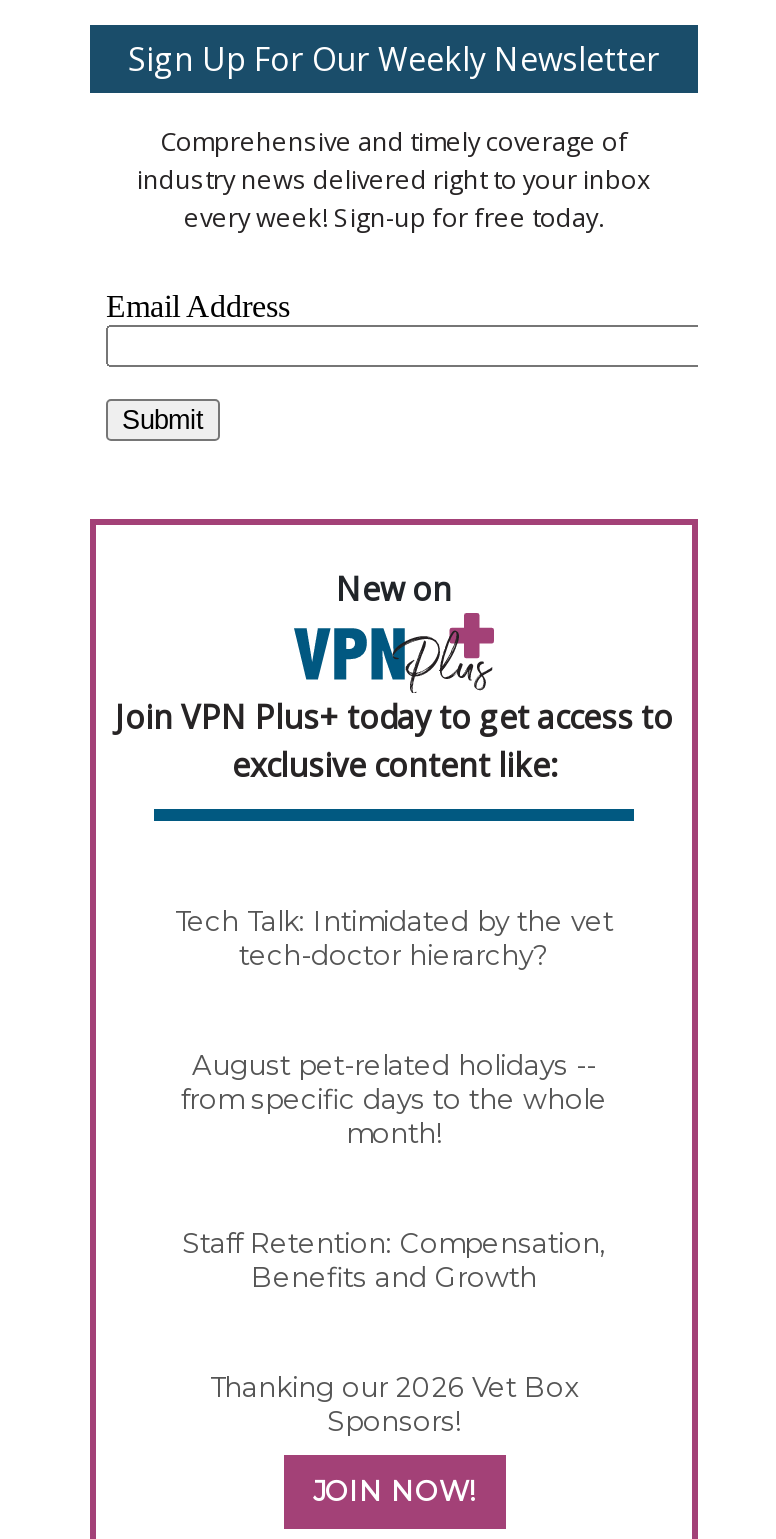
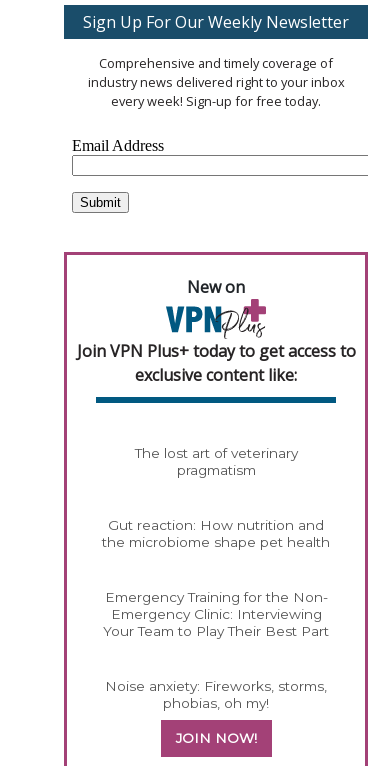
[175,904,613,970] Tech Talk: Intimidated by the vet | tech-doctor hierarchy? -> [134,445,297,478] The lost art of veterinary | pragmatism
[181,1048,607,1148] August pet-related holidays -- | from specific days to the whole | month! -> [102,517,330,550] Gut reaction: How nutrition and | the microbiome shape pet health
[182,1226,606,1292] Staff Retention: Compensation, | Benefits and Growth -> [103,589,329,639] Emergency Training for the Non- | Emergency Clinic: Interviewing | Your Team to Play Their Best Part
[210,1370,578,1436] Thanking our 2026 Vet Box | Sponsors! -> [105,678,327,711] Noise anxiety: Fireworks, storms, | phobias, oh my!

